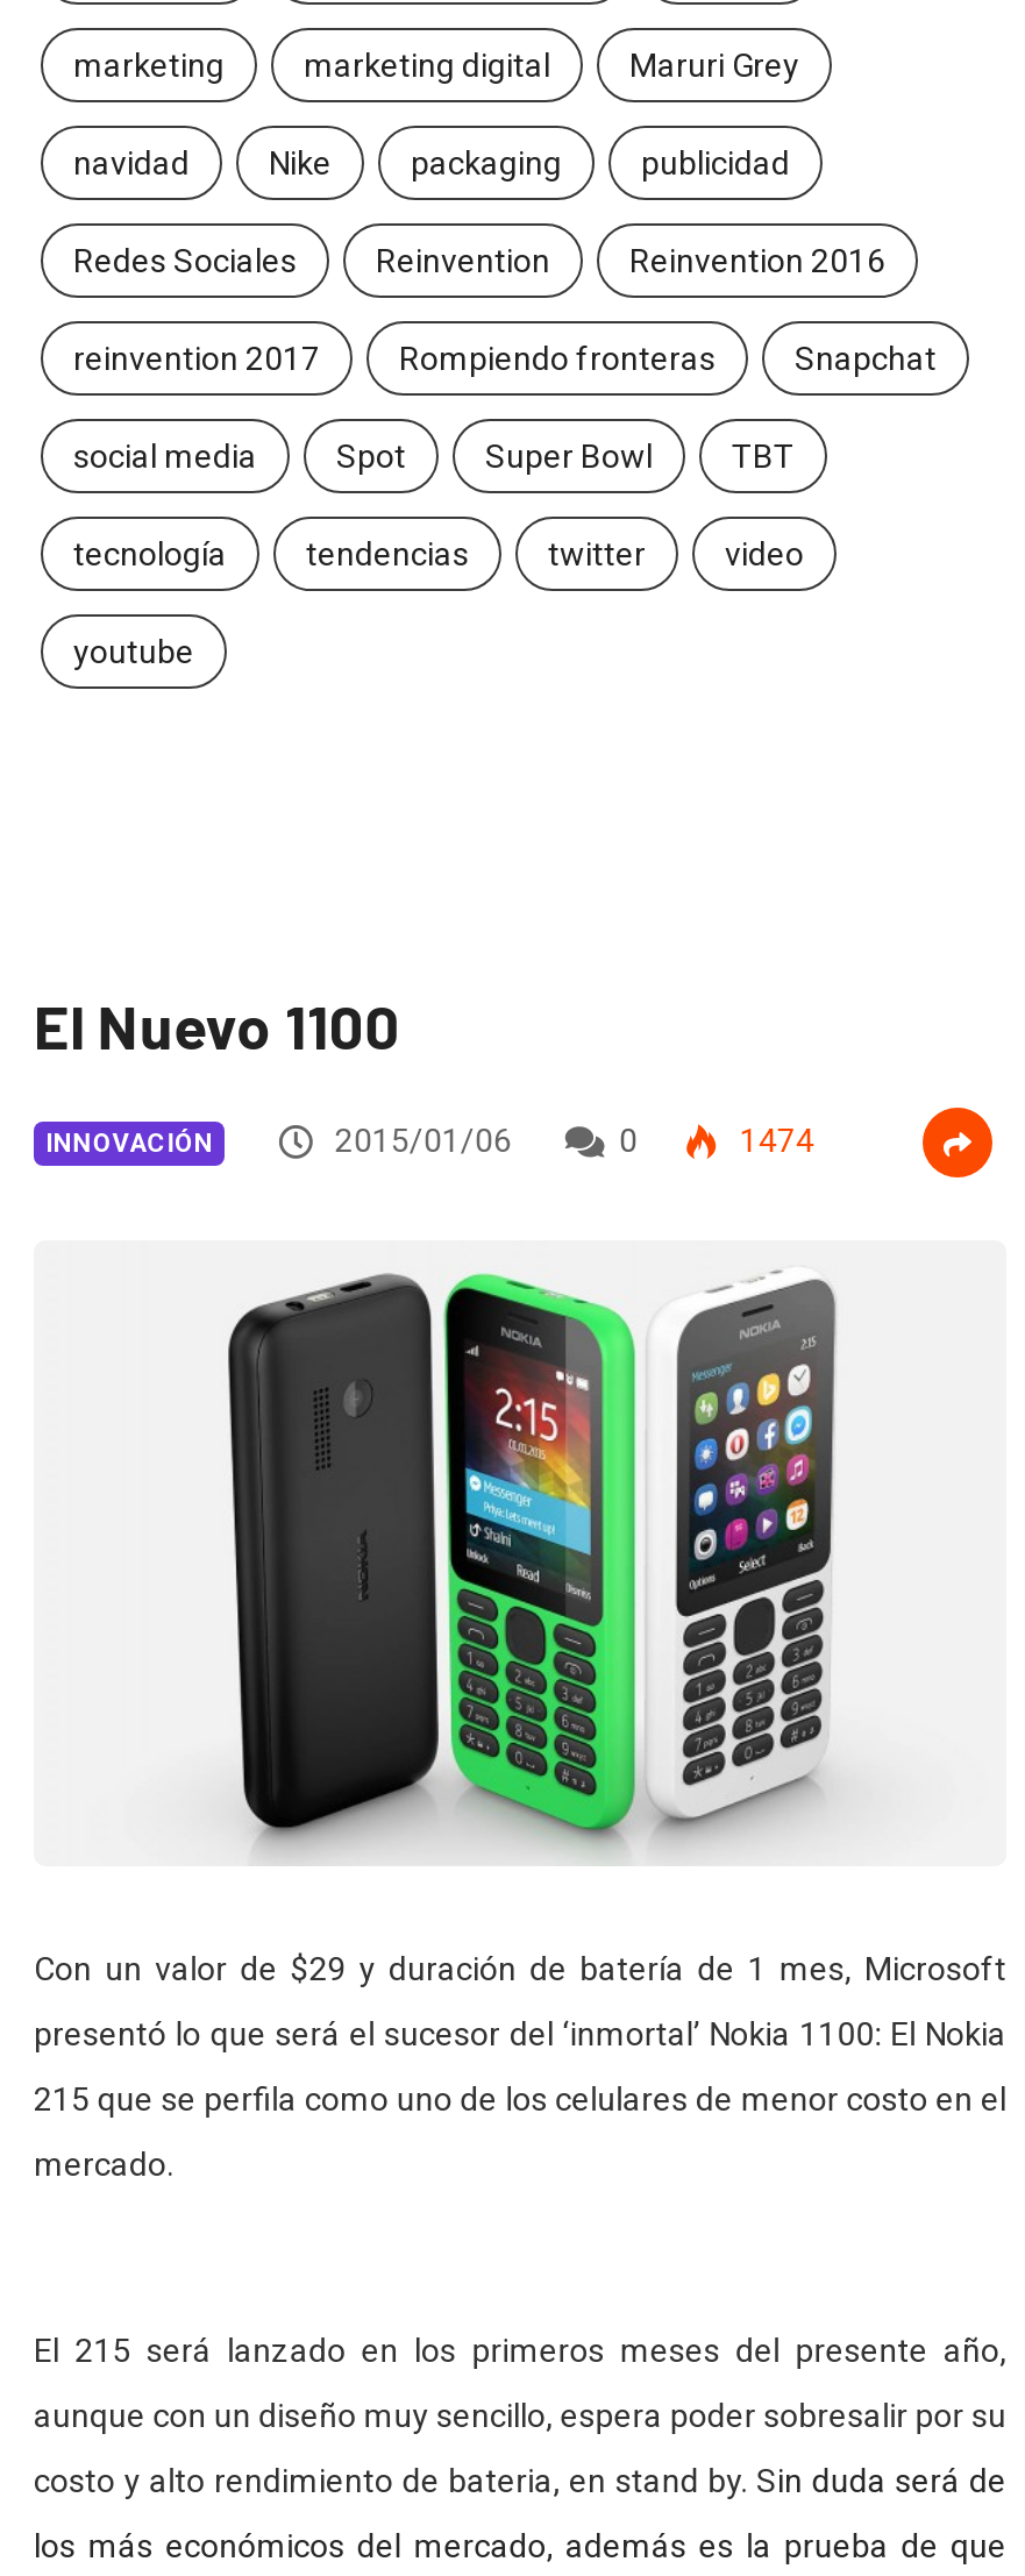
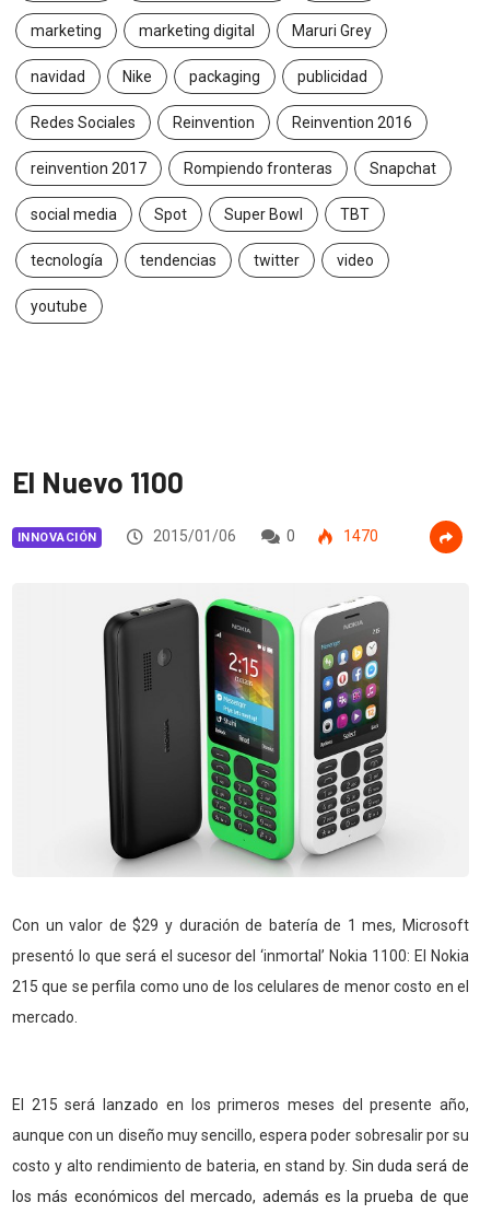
[733,1121,814,1158] 1474 -> [340,527,379,544] 1470

